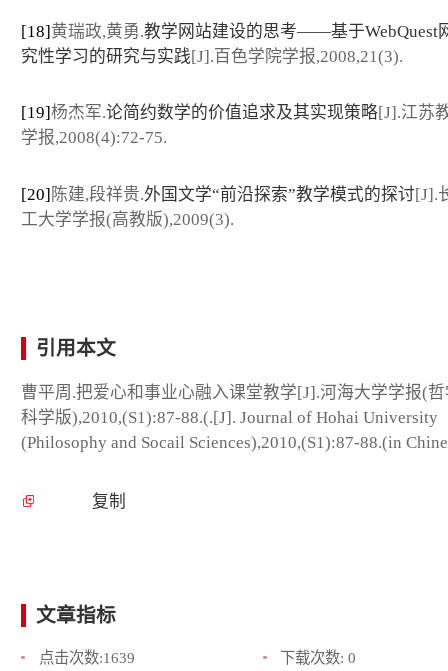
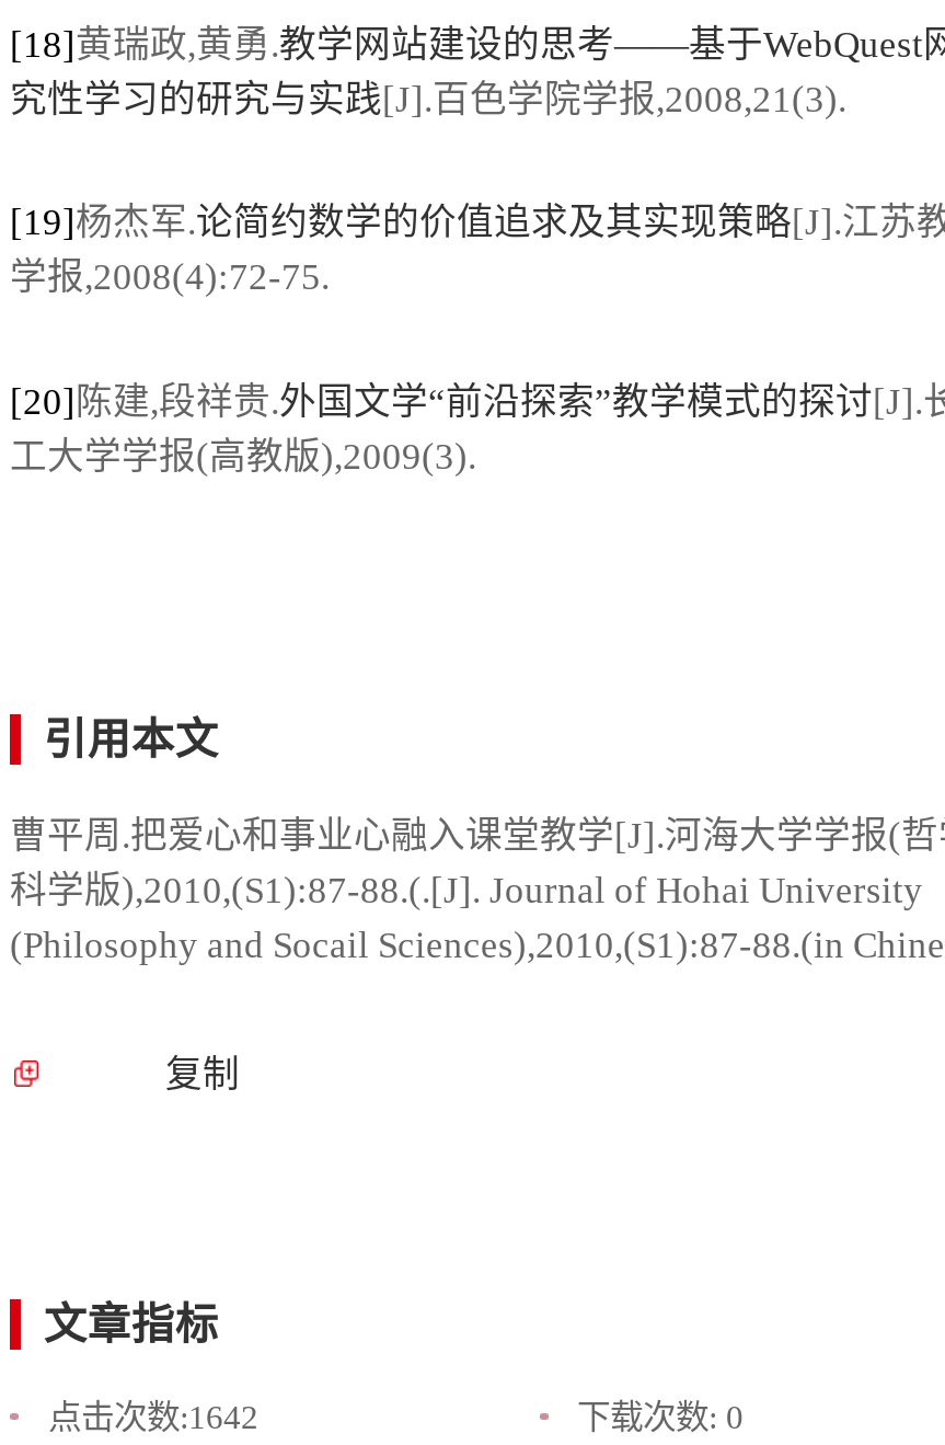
[38,649,134,666] 点击次数:1639 -> [48,1398,258,1435] 点击次数:1642

